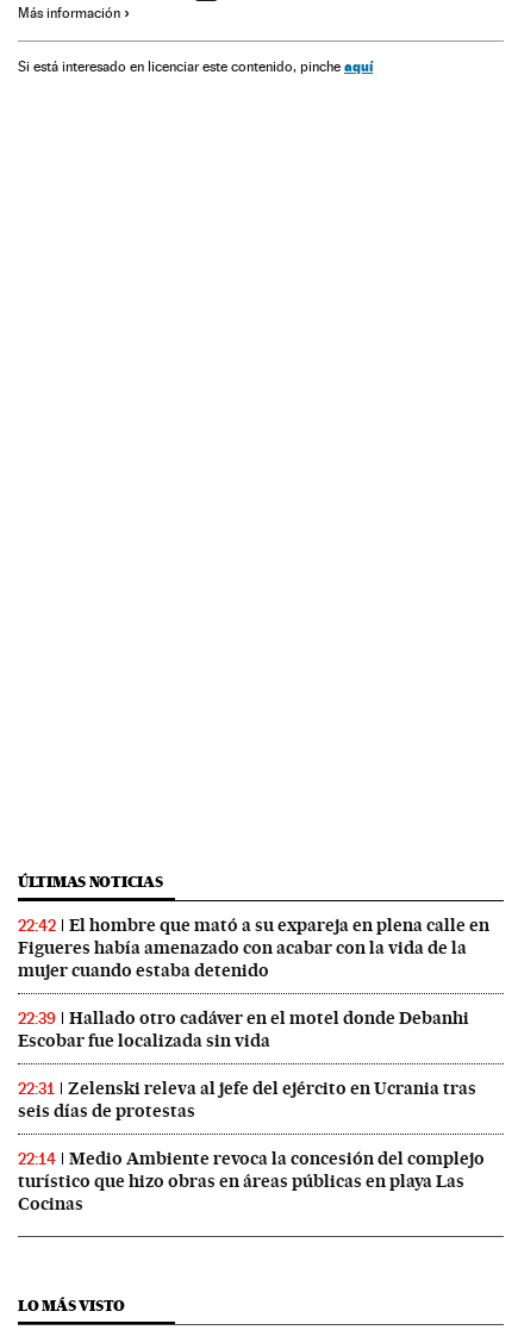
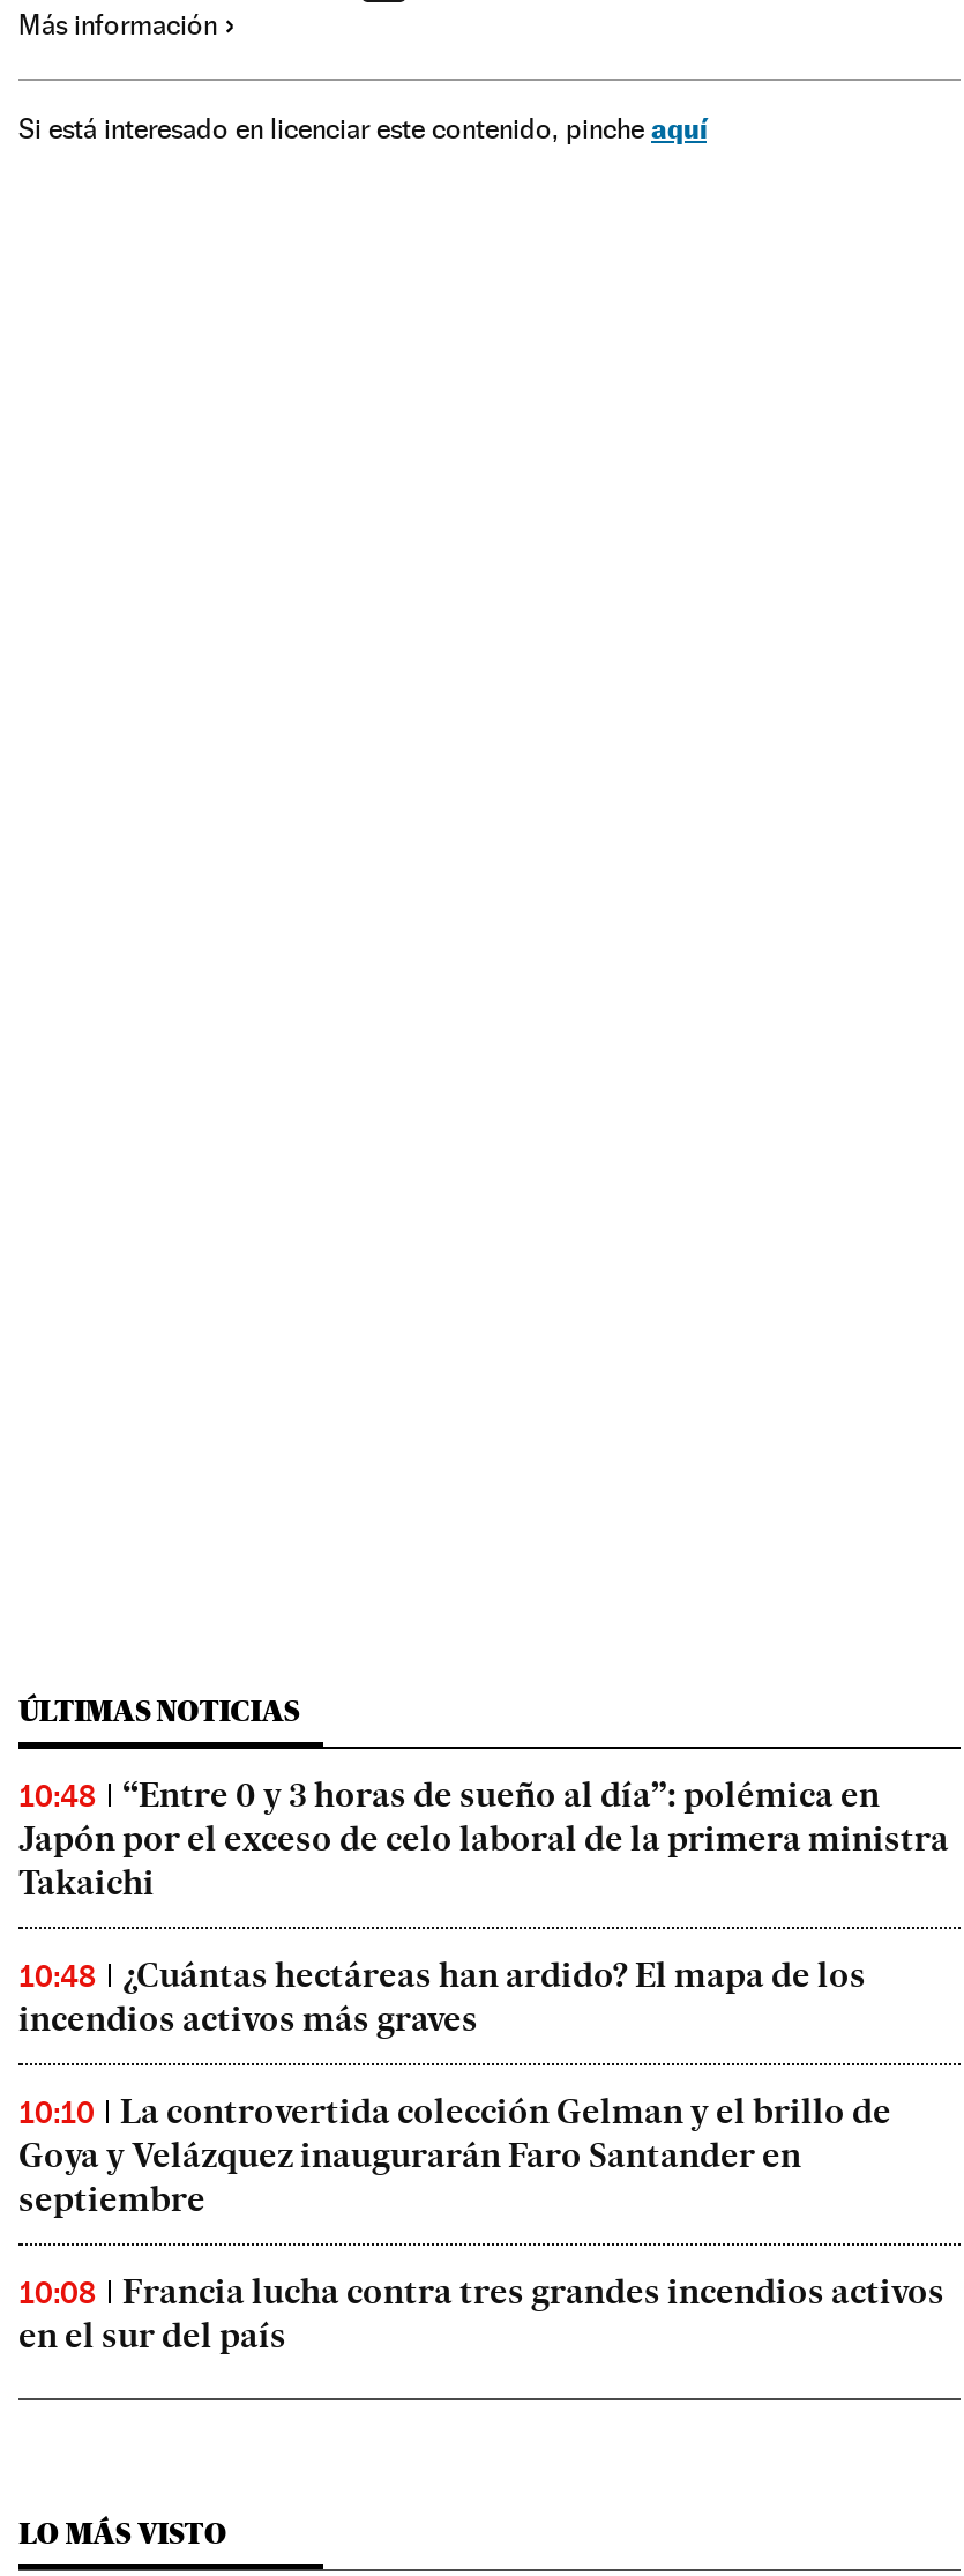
[18,915,489,981] 22:42 | El hombre que mató a su expareja en plena calle en | Figueres había amenazado con acabar con la vida de la | mujer cuando estaba detenido -> [18,1775,949,1904] 10:48 | “Entre 0 y 3 horas de sueño al día”: polémica en | Japón por el exceso de celo laboral de la primera ministra | Takaichi
[18,1008,469,1052] 22:39 | Hallado otro cadáver en el motel donde Debanhi | Escobar fue localizada sin vida -> [18,1955,866,2040] 10:48 | ¿Cuántas hectáreas han ardido? El mapa de los | incendios activos más graves
[18,1078,476,1122] 22:31 | Zelenski releva al jefe del ejército en Ucrania tras | seis días de protestas -> [18,2091,891,2221] 10:10 | La controvertida colección Gelman y el brillo de | Goya y Velázquez inaugurarán Faro Santander en | septiembre
[18,1148,485,1215] 22:14 | Medio Ambiente revoca la concesión del complejo | turístico que hizo obras en áreas públicas en playa Las | Cocinas -> [18,2272,944,2357] 10:08 | Francia lucha contra tres grandes incendios activos | en el sur del país

